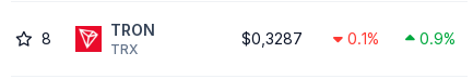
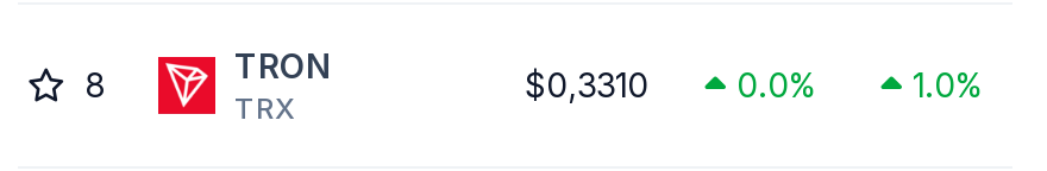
[241,29,303,48] $0,3287 -> [525,64,648,104] $0,3310
[347,29,379,48] 0.1% -> [736,64,815,104] 0.0%
[419,29,456,48] 0.9% -> [913,64,982,104] 1.0%

